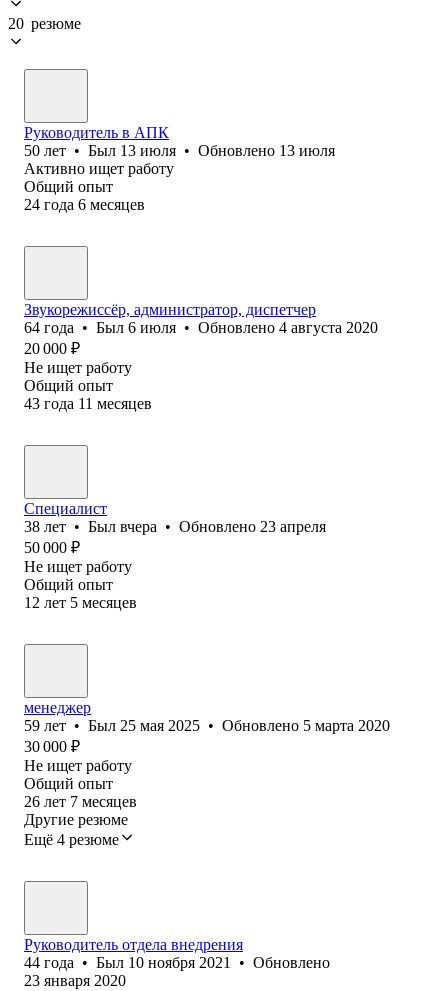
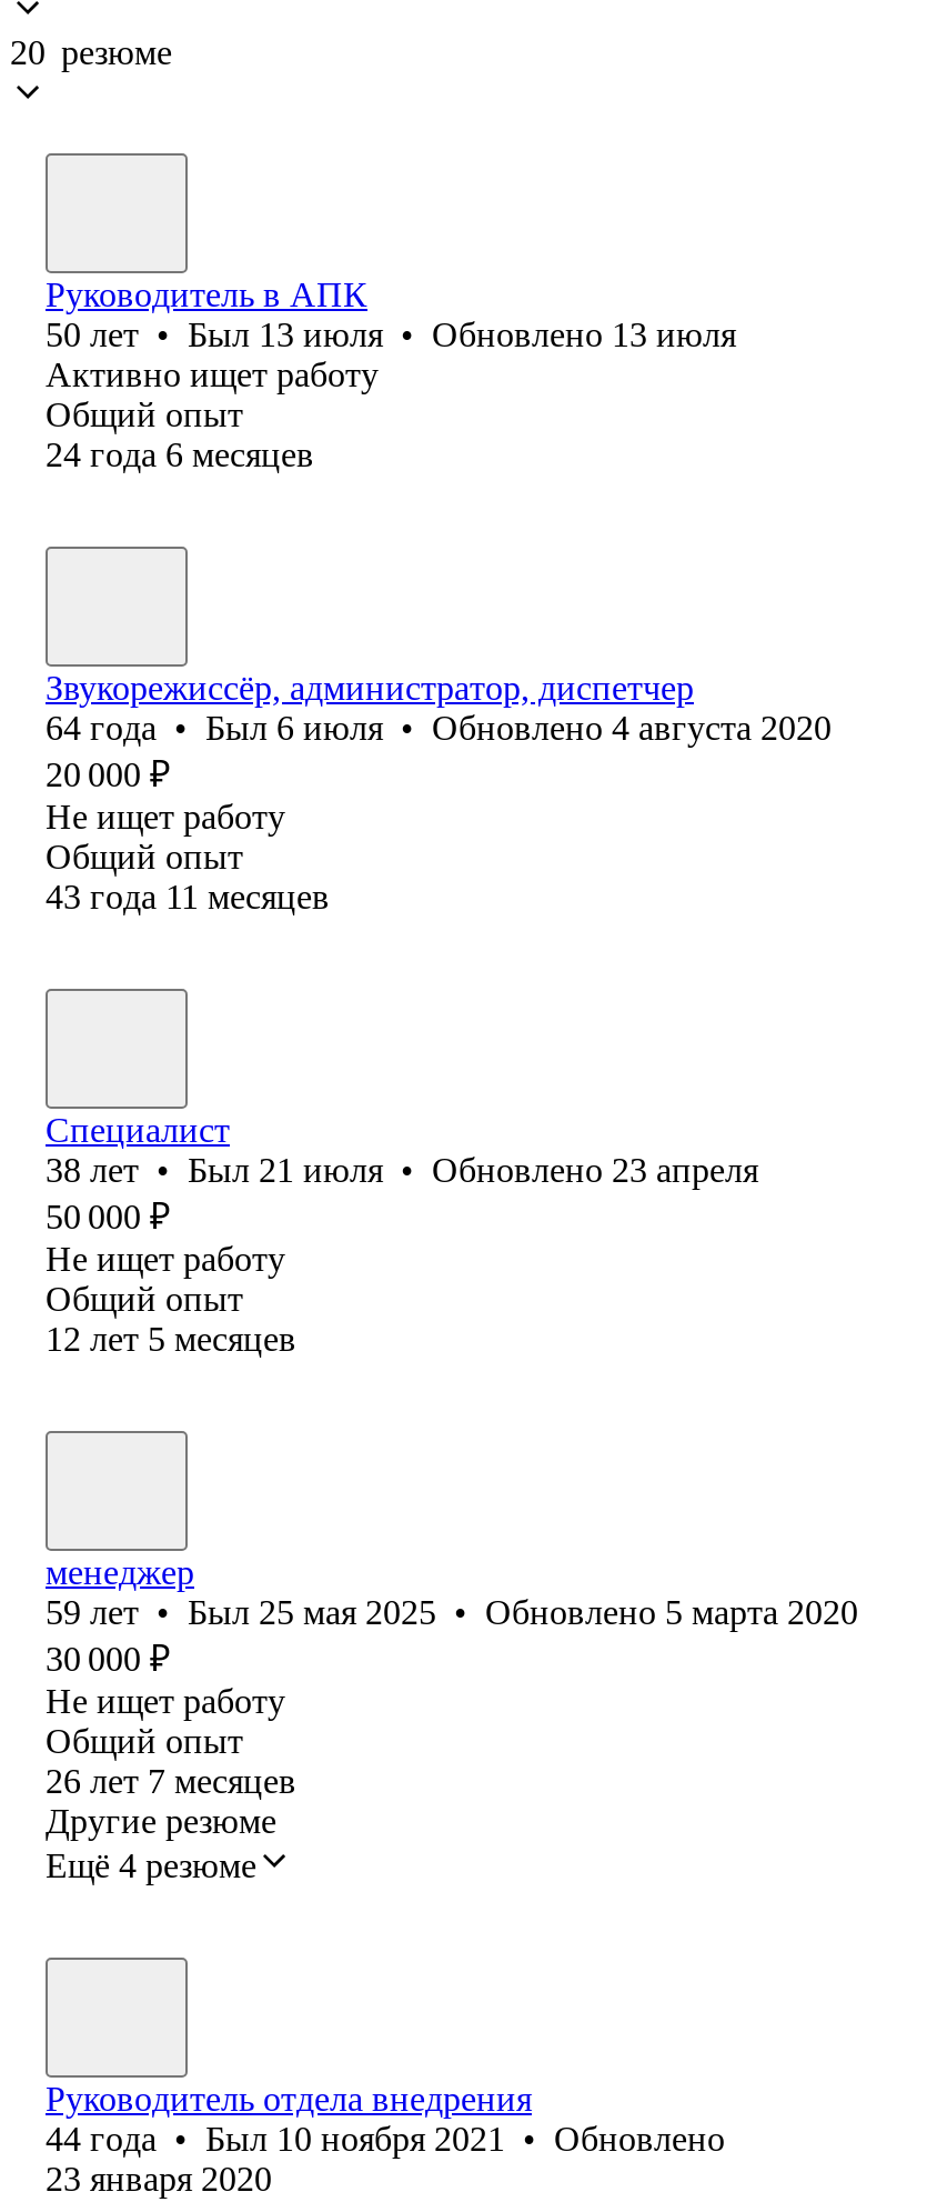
[24,518,326,535] 38 лет • Был вчера • Обновлено 23 апреля -> [46,1151,758,1189] 38 лет • Был 21 июля • Обновлено 23 апреля

